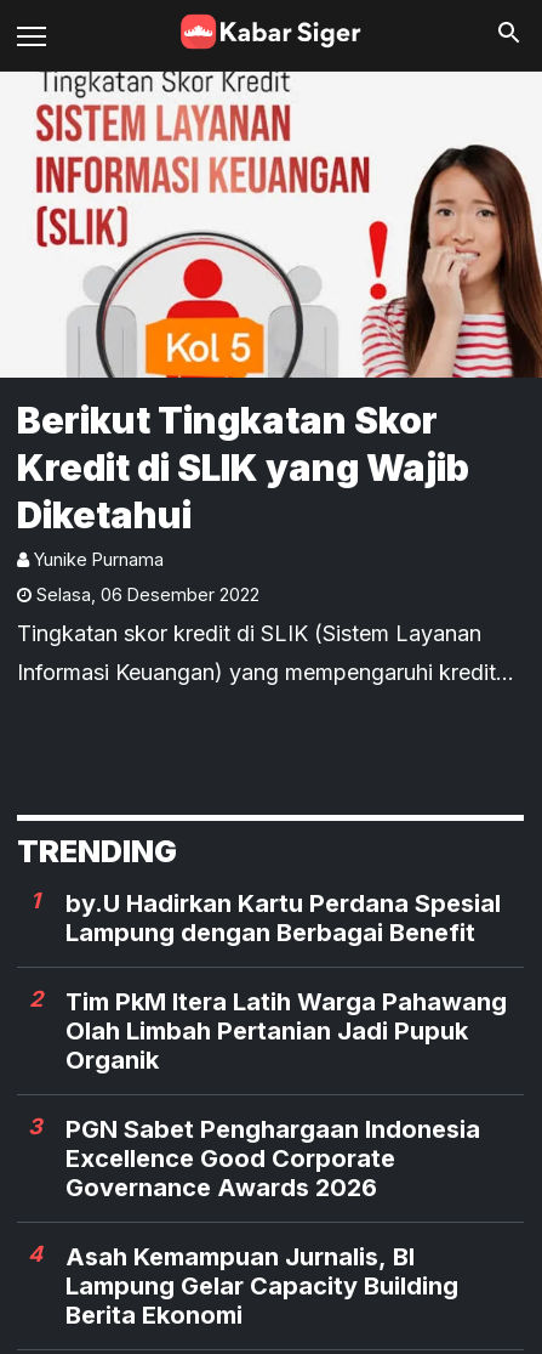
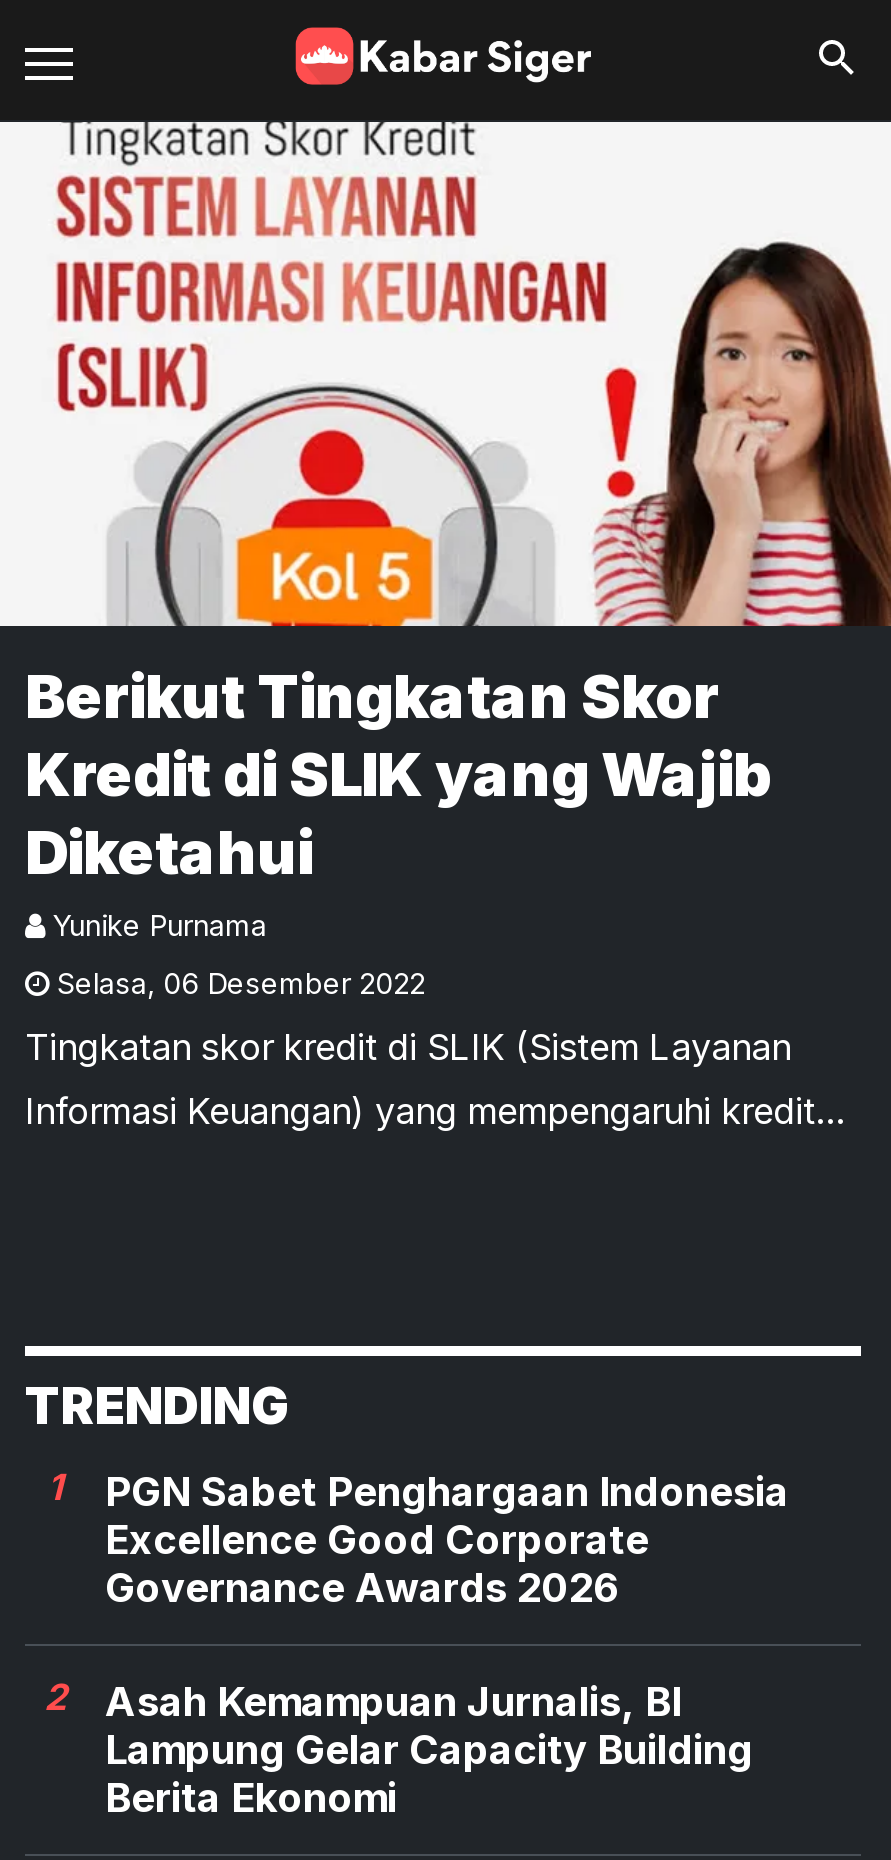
[28,889,507,1139] by.U Hadirkan Kartu Perdana Spesial | Lampung dengan Berbagai Benefit | 2 | Tim PkM Itera Latih Warga Pahawang | Olah Limbah Pertanian Jadi Pupuk | Organik | 3 -> none
[28,1241,415,1272] 4 Asah Kemampuan Jurnalis, BI -> [44,1676,681,1726] 2 Asah Kemampuan Jurnalis, BI

